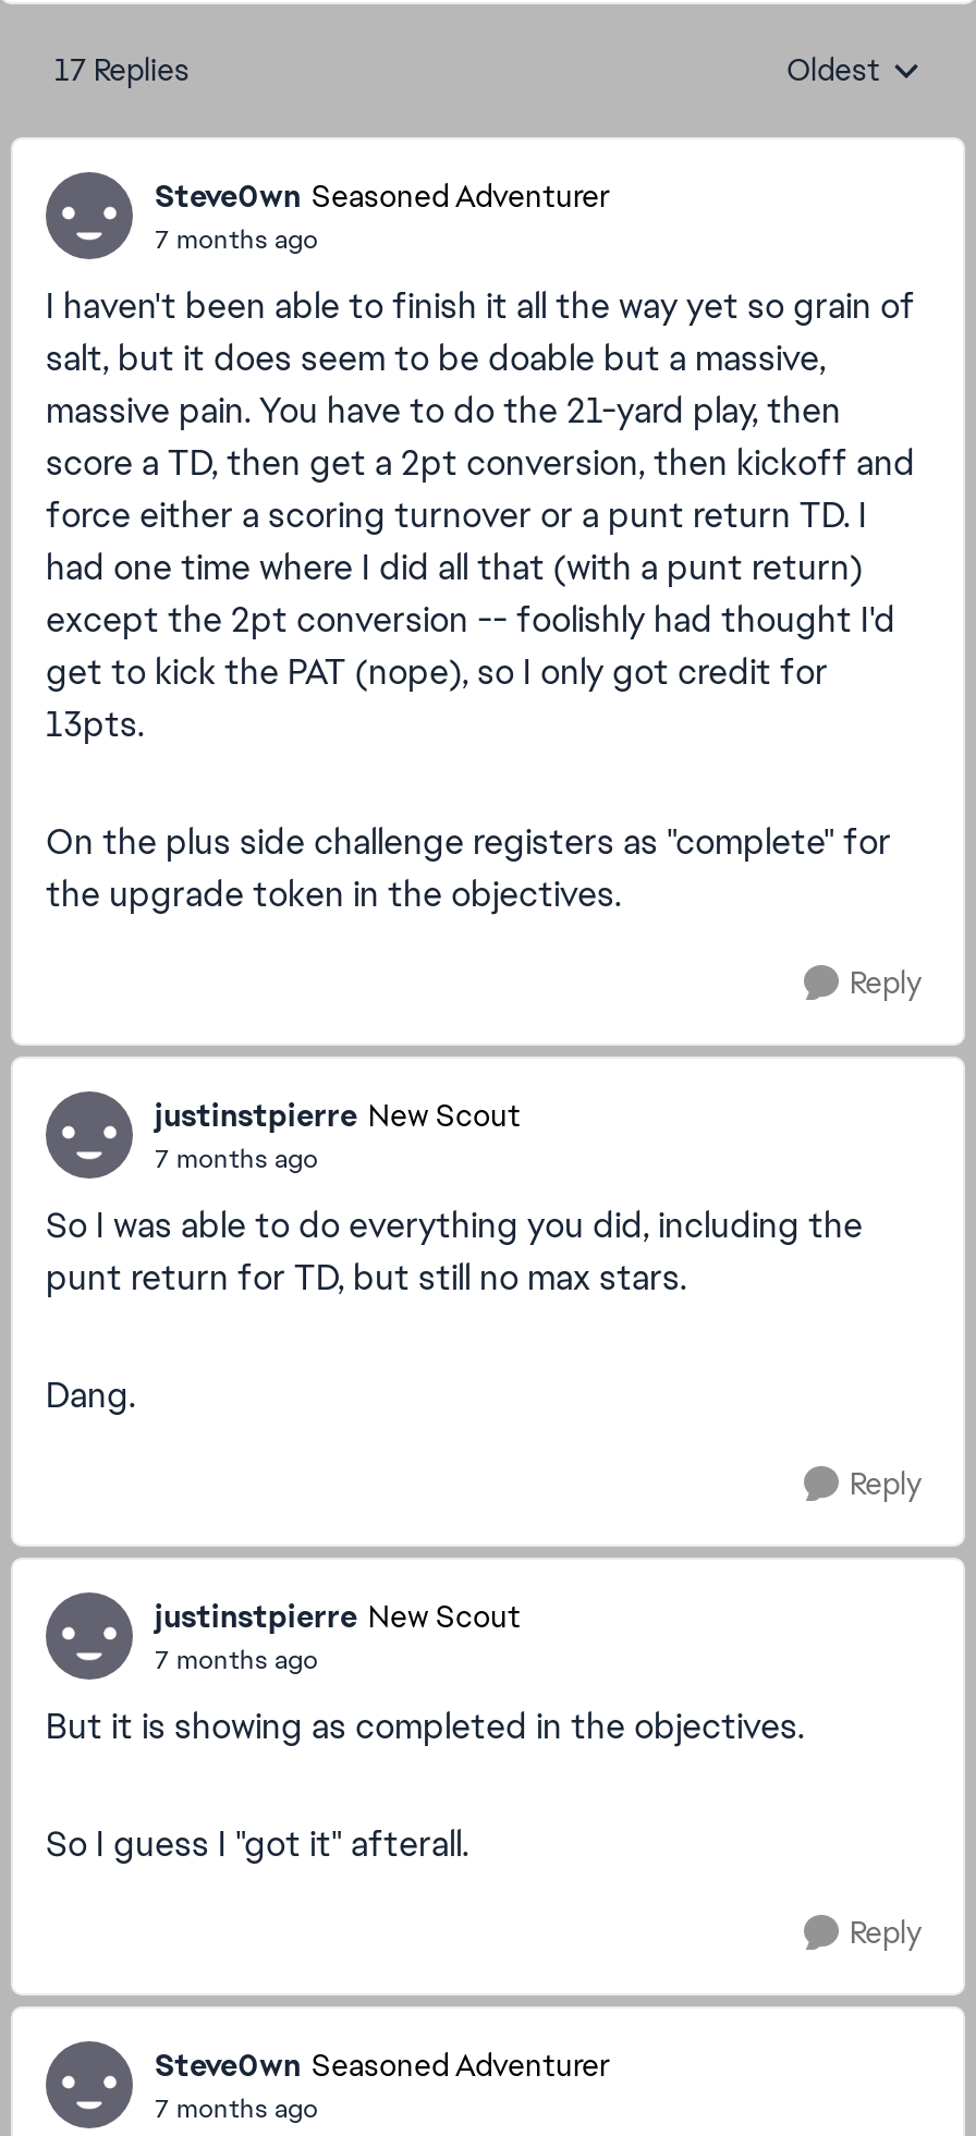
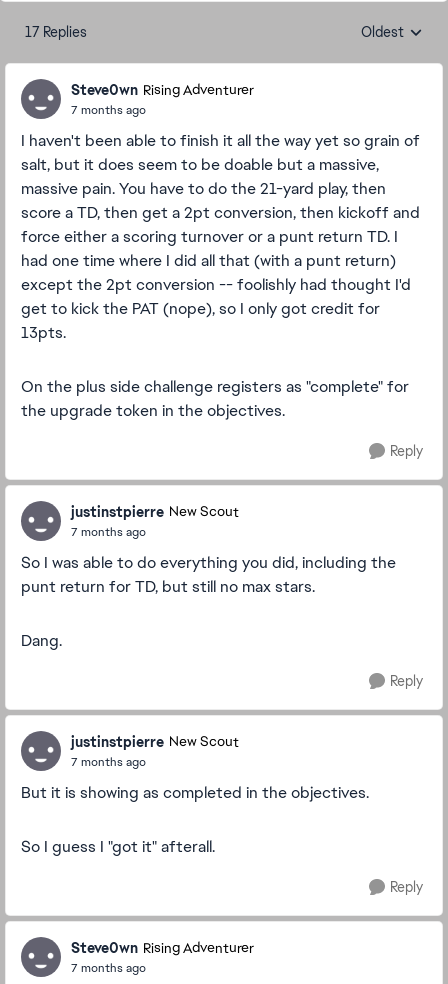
[155,175,610,216] Steve0wn Seasoned Adventurer -> [71,80,254,99] Steve0wn Rising Adventurer
[155,2045,610,2085] Steve0wn Seasoned Adventurer -> [71,938,254,957] Steve0wn Rising Adventurer

